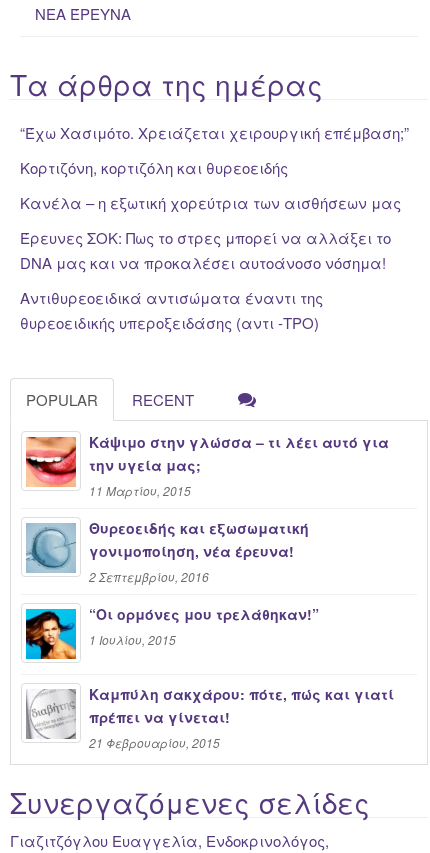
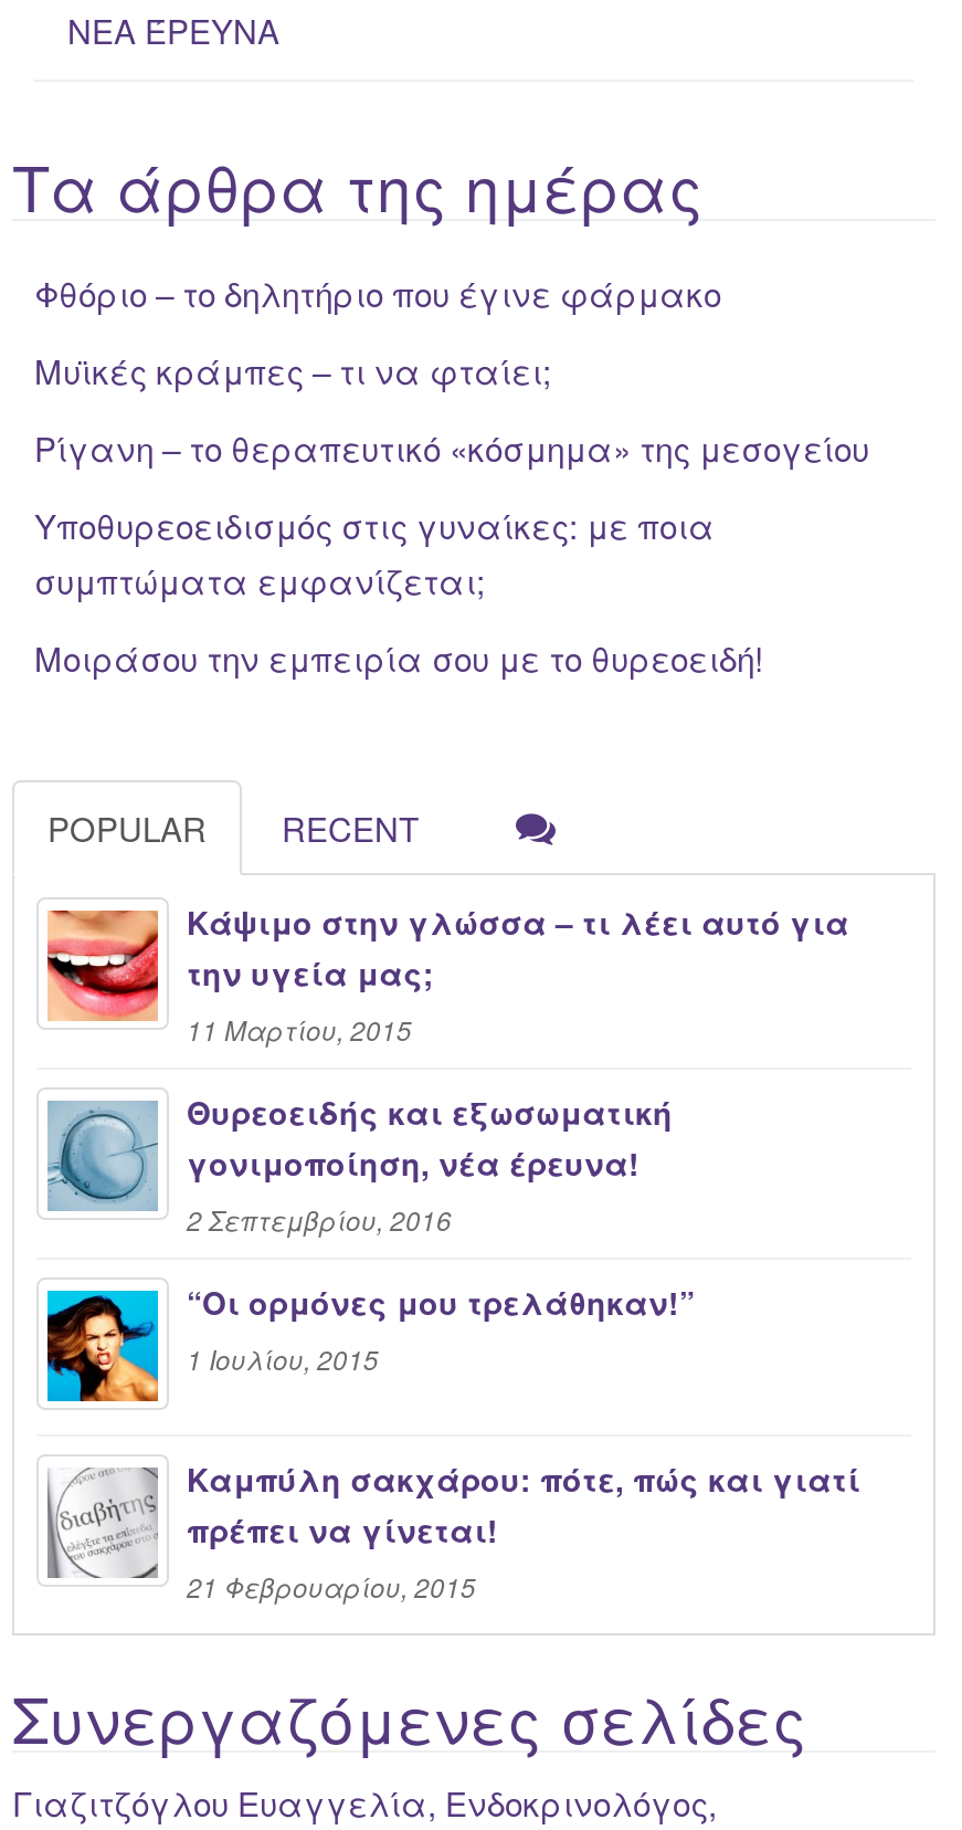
[20,122,409,143] “Έχω Χασιμότο. Χρειάζεται χειρουργική επέμβαση;” -> [34,270,721,317] Φθόριο – το δηλητήριο που έγινε φάρμακο
[20,157,288,178] Kορτιζόνη, κορτιζόλη και θυρεοειδής -> [34,348,551,394] Μυϊκές κράμπες – τι να φταίει;
[20,192,401,213] Κανέλα – η εξωτική χορεύτρια των αισθήσεων μας -> [34,425,869,471] Ρίγανη – το θεραπευτικό «κόσμημα» της μεσογείου
[20,227,391,273] Έρευνες ΣΟΚ: Πως το στρες μπορεί να αλλάξει το | DNA μας και να προκαλέσει αυτοάνοσο νόσημα! -> [34,502,715,604] Υποθυρεοειδισμός στις γυναίκες: με ποια | συμπτώματα εμφανίζεται;
[20,287,323,333] Αντιθυρεοειδικά αντισώματα έναντι της | θυρεοειδικής υπεροξειδάσης (αντι -TPO) -> [34,635,763,681] Μοιράσου την εμπειρία σου με το θυρεοειδή!

